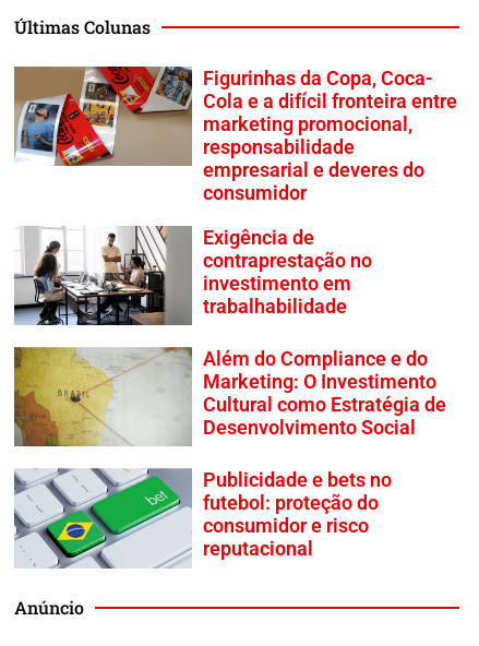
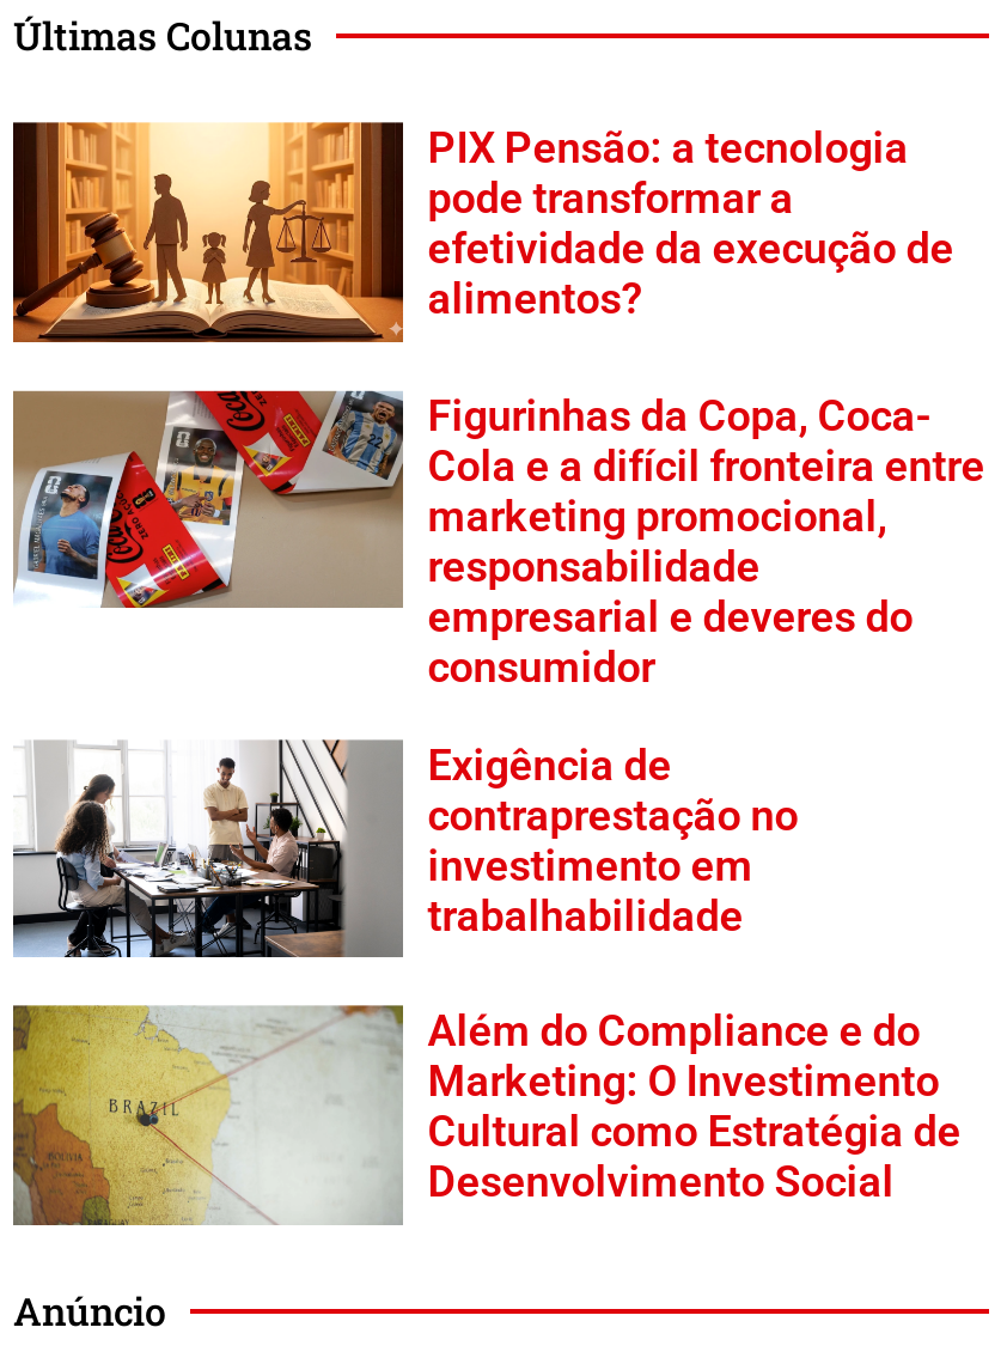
none -> [11,120,954,345] [image] | PIX Pensão: a tecnologia | pode transformar a | efetividade da execução de | alimentos?
moved [14,65,457,439] -> [13,388,985,1207]: [image] | Figurinhas da Copa, Coca- | Cola e a difícil fronteira entre | ... | Cultural como Estratégia de | Desenvolvimento Social
[13,468,392,569] [image] | Publicidade e bets no | futebol: proteção do | consumidor e risco | reputacional -> none

